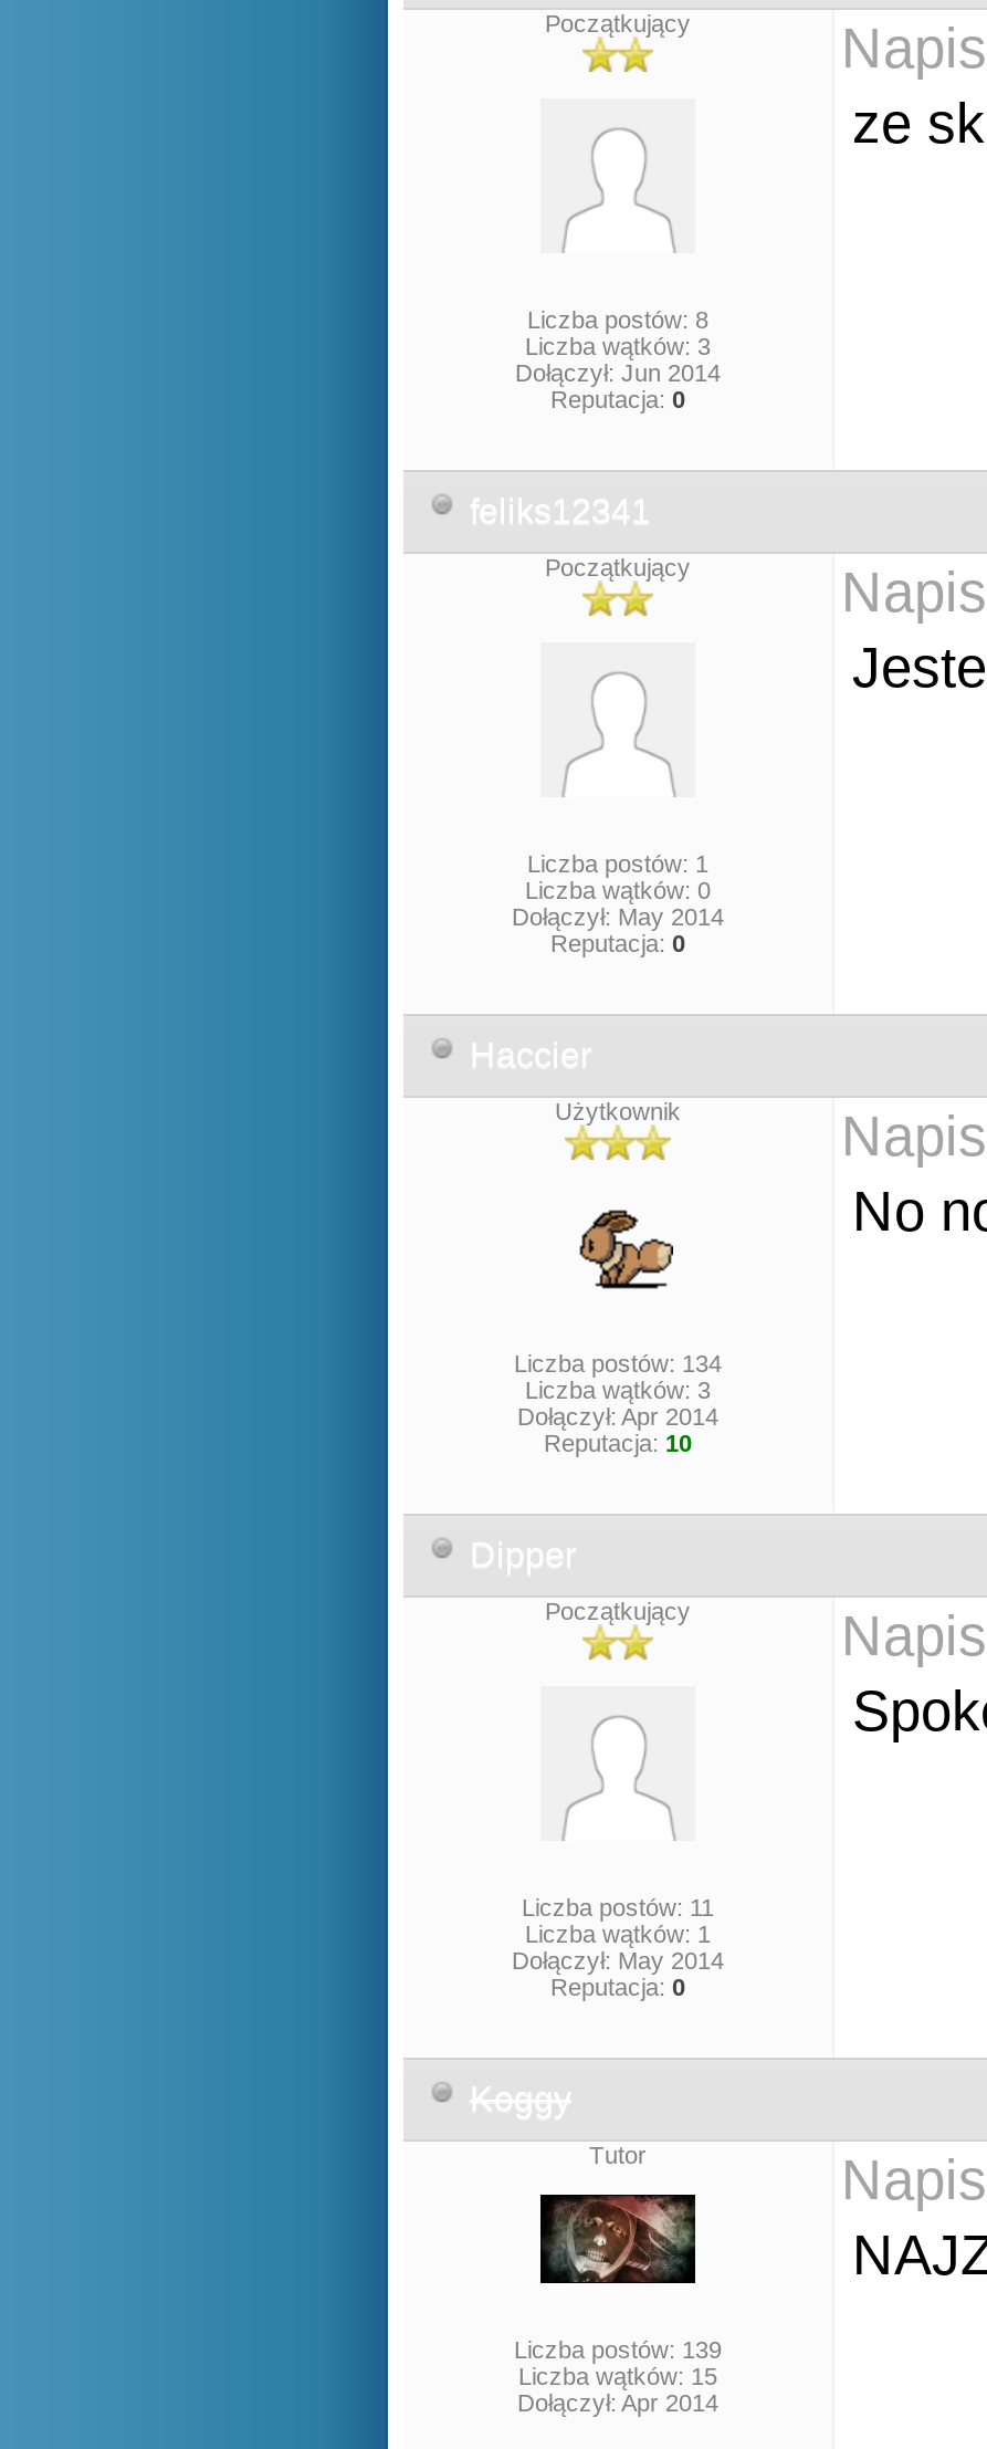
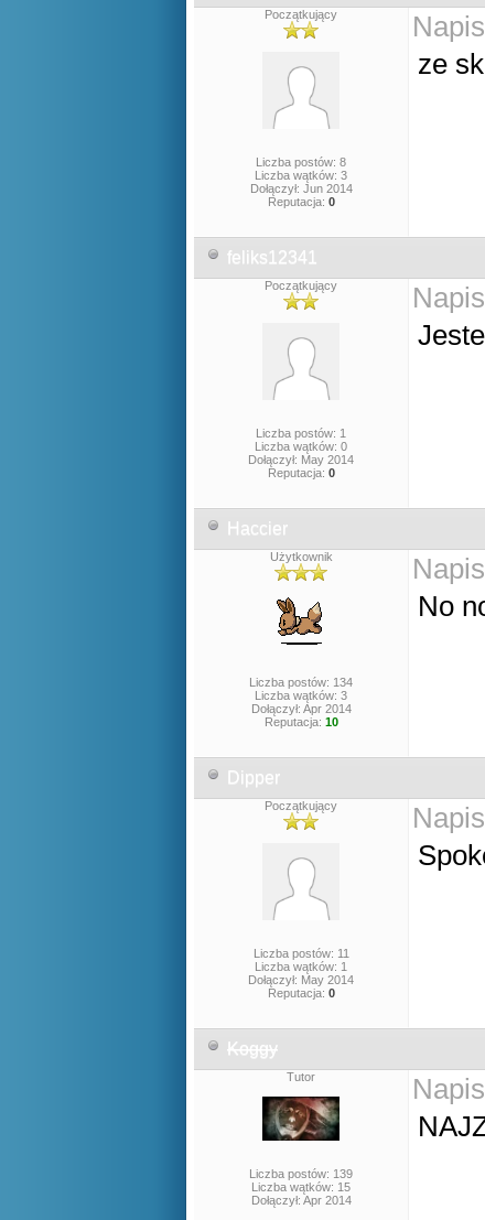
[569,1195,675,1288] [image] -> [276,596,328,646] [image]

